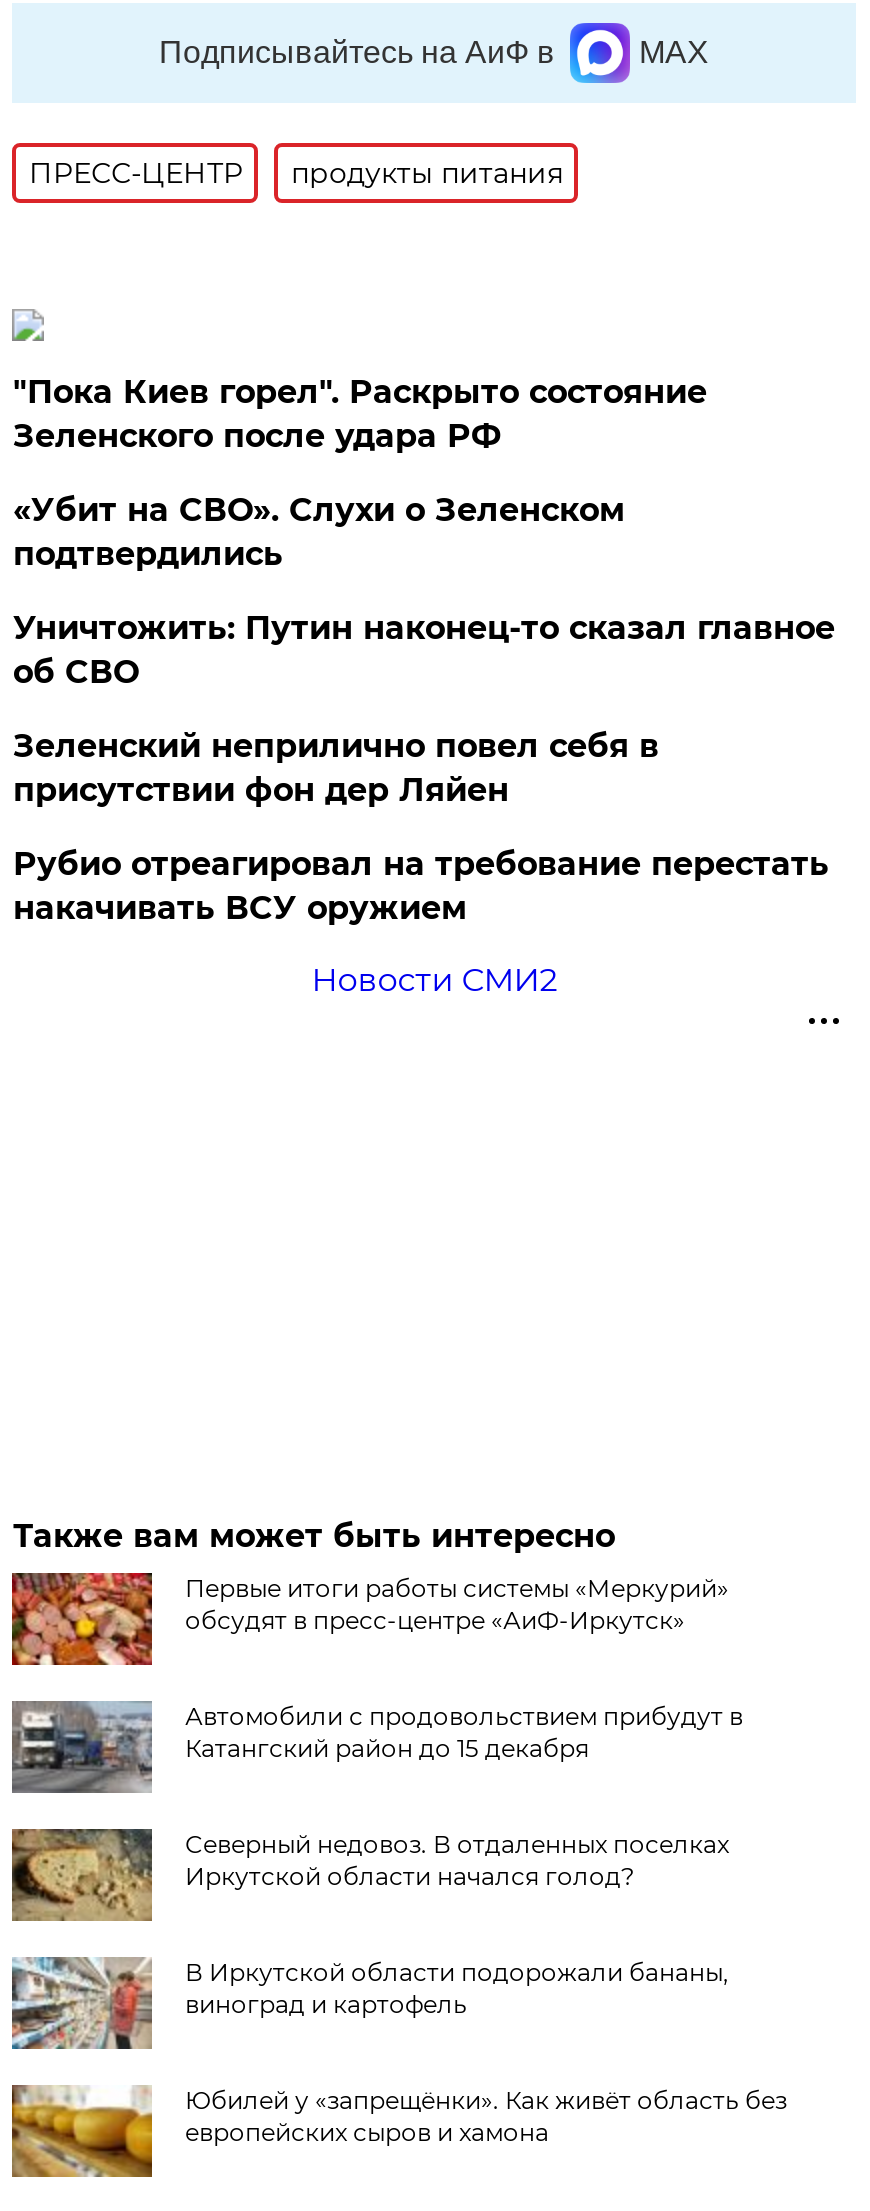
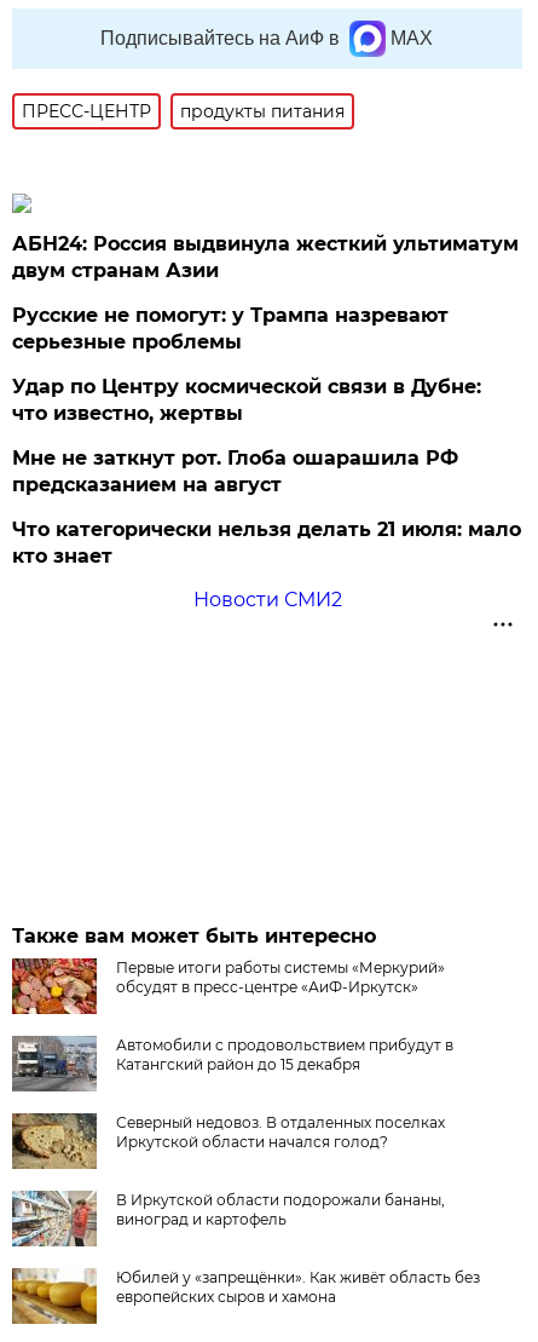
[13,373,707,455] "Пока Киев горел". Раскрыто состояние | Зеленского после удара РФ -> [13,232,519,282] АБН24: Россия выдвинула жесткий ультиматум | двум странам Азии
[13,491,625,573] «Убит на СВО». Слухи о Зеленском | подтвердились -> [13,304,449,353] Русские не помогут: у Трампа назревают | серьезные проблемы
[13,609,835,691] Уничтожить: Путин наконец-то сказал главное | об СВО -> [13,375,482,425] Удар по Центру космической связи в Дубне: | что известно, жертвы
[13,727,659,809] Зеленский неприлично повел cебя в | присутствии фон дер Ляйен -> [13,446,459,496] Мне не заткнут рот. Глоба ошарашила РФ | предсказанием на август
[13,845,829,927] Рубио отреагировал на требование перестать | накачивать ВСУ оружием -> [13,518,522,567] Что категорически нельзя делать 21 июля: мало | кто знает

